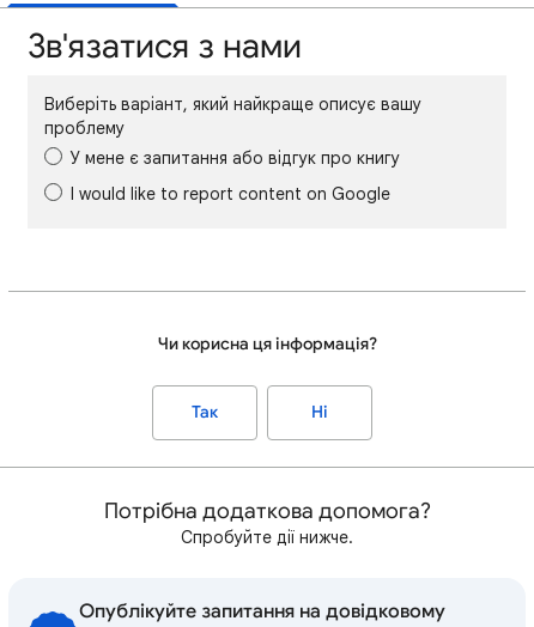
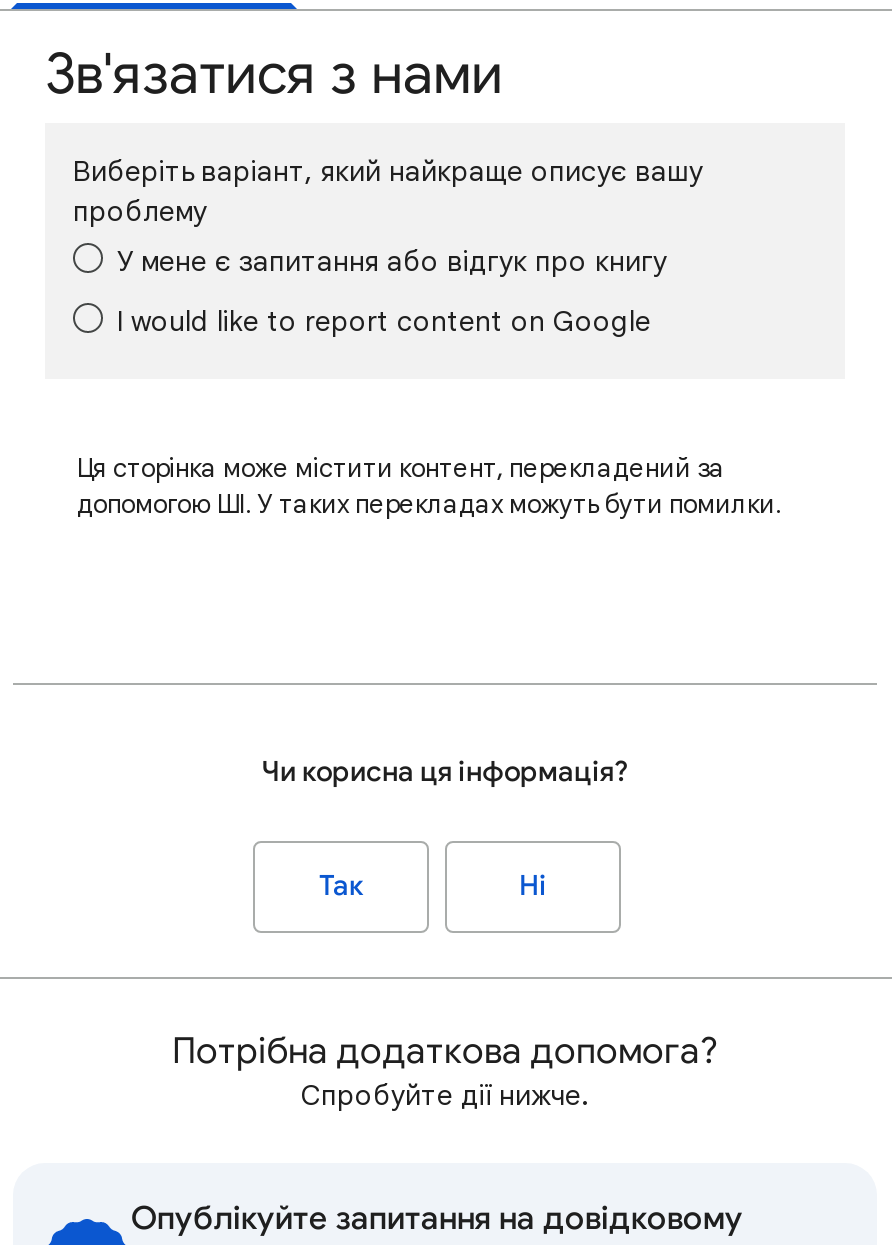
none -> [77,451,781,521] Ця сторінка може містити контент, перекладений за | допомогою ШІ. У таких перекладах можуть бути помилки.

